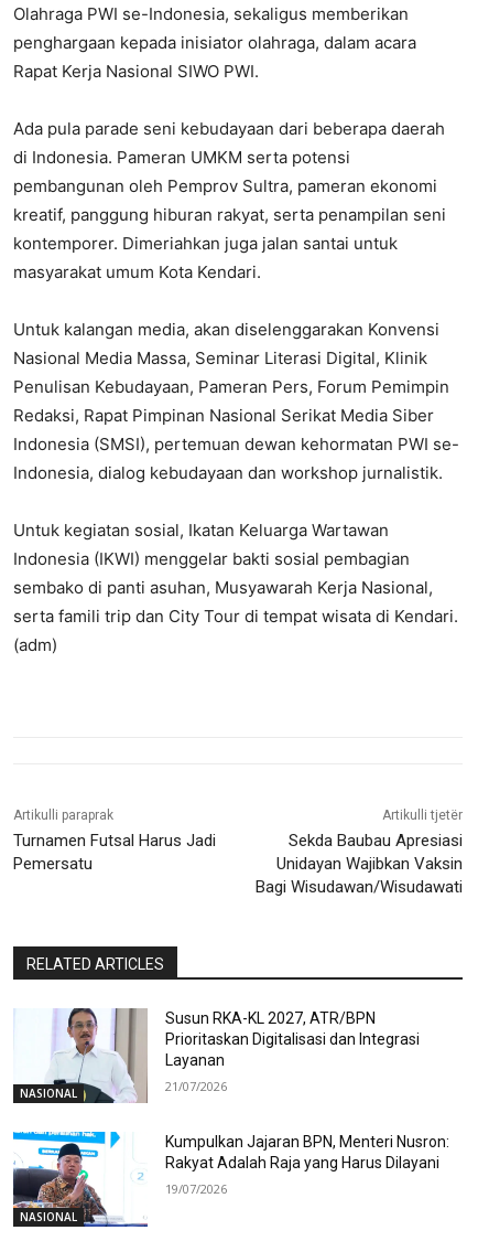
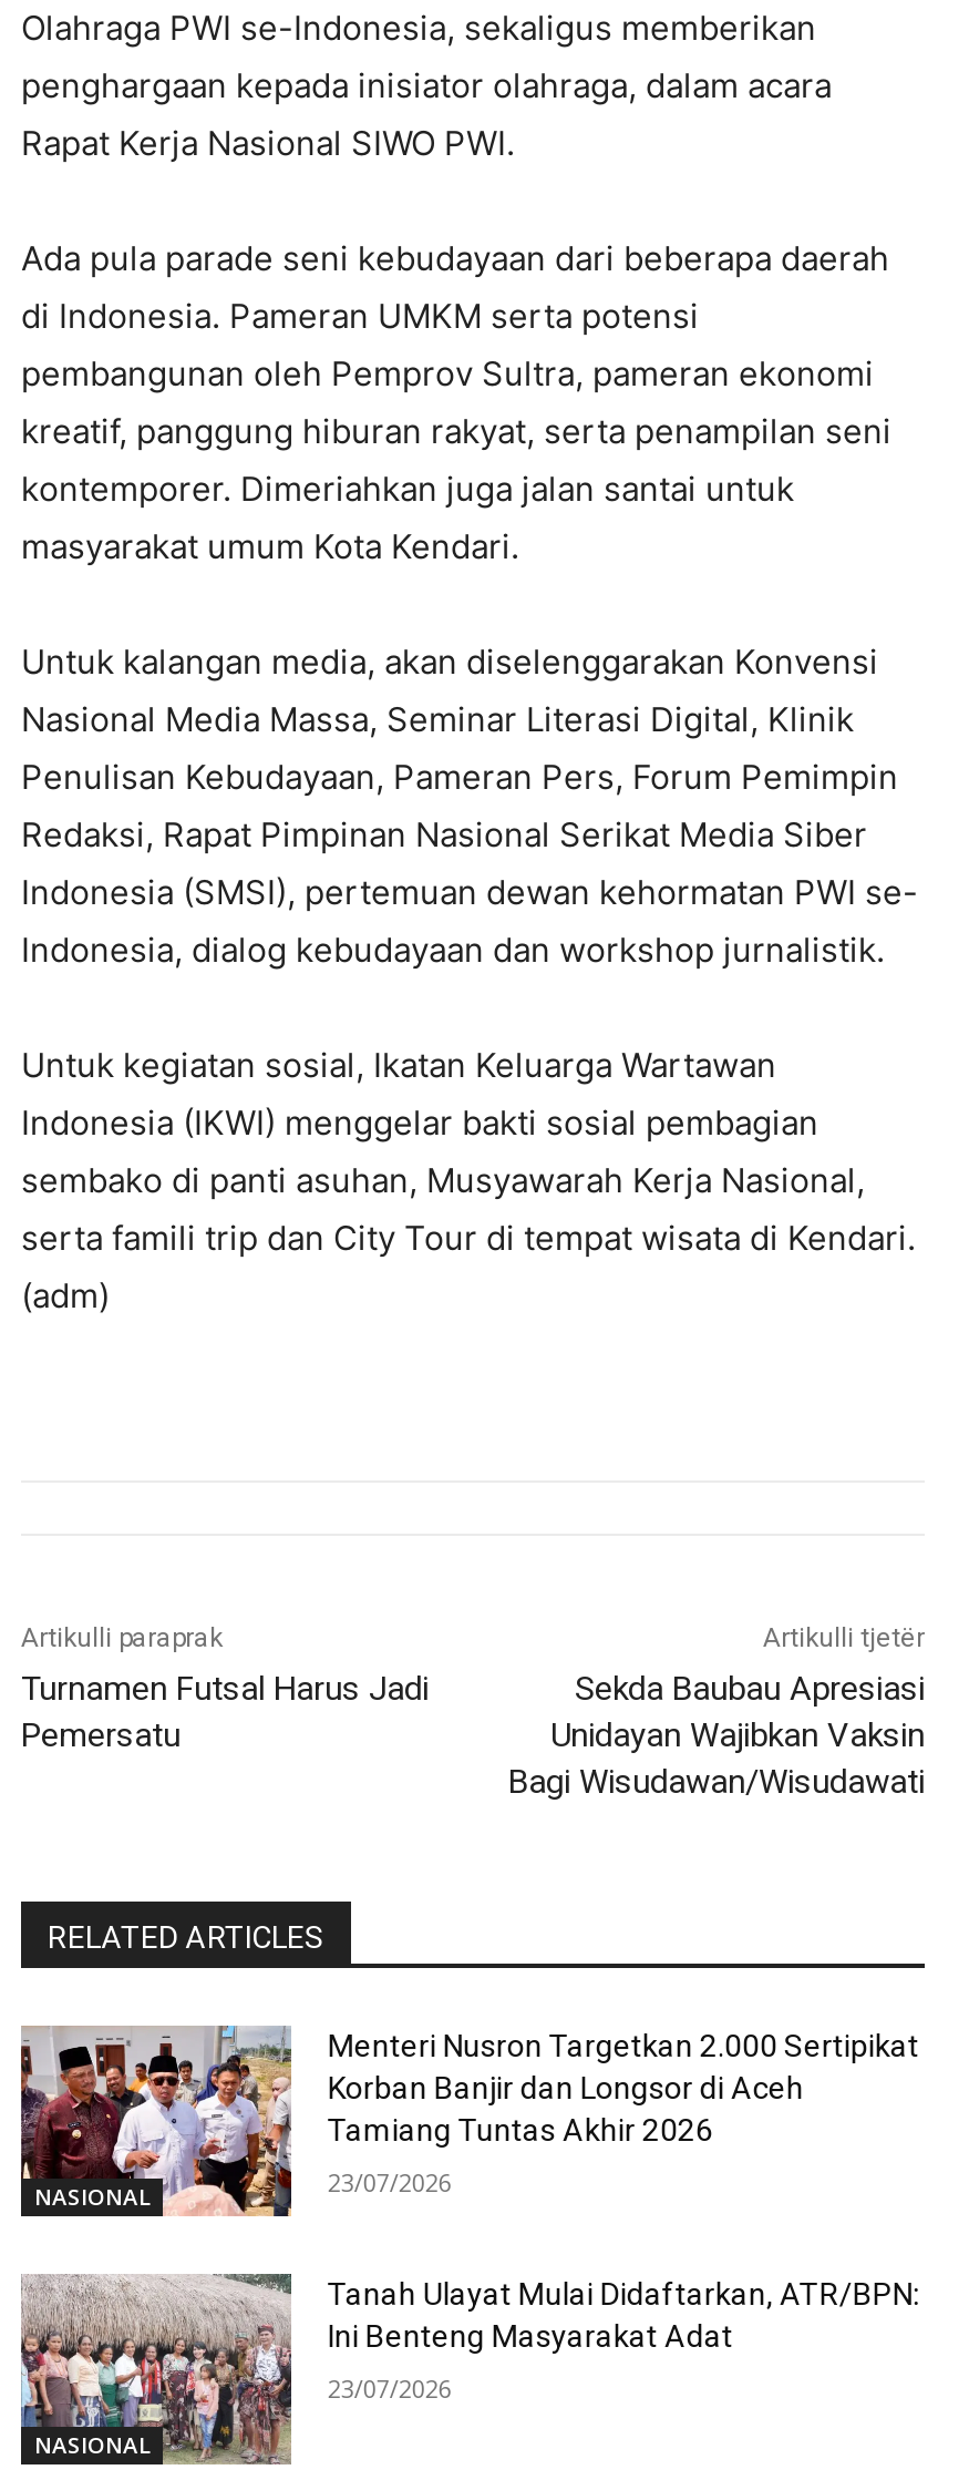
[13,1008,420,1104] [image] | Susun RKA-KL 2027, ATR/BPN | Prioritaskan Digitalisasi dan Integrasi | Layanan -> [19,2023,919,2216] [image] | Menteri Nusron Targetkan 2.000 Sertipikat | Korban Banjir dan Longsor di Aceh | Tamiang Tuntas Akhir 2026
[166,1078,227,1095] 21/07/2026 -> [328,2166,452,2199] 23/07/2026
[12,1131,450,1228] [image] | Kumpulkan Jajaran BPN, Menteri Nusron: | Rakyat Adalah Raja yang Harus Dilayani -> [19,2272,919,2467] [image] | Tanah Ulayat Mulai Didaftarkan, ATR/BPN: | Ini Benteng Masyarakat Adat
[166,1180,227,1197] 19/07/2026 -> [328,2371,452,2404] 23/07/2026

